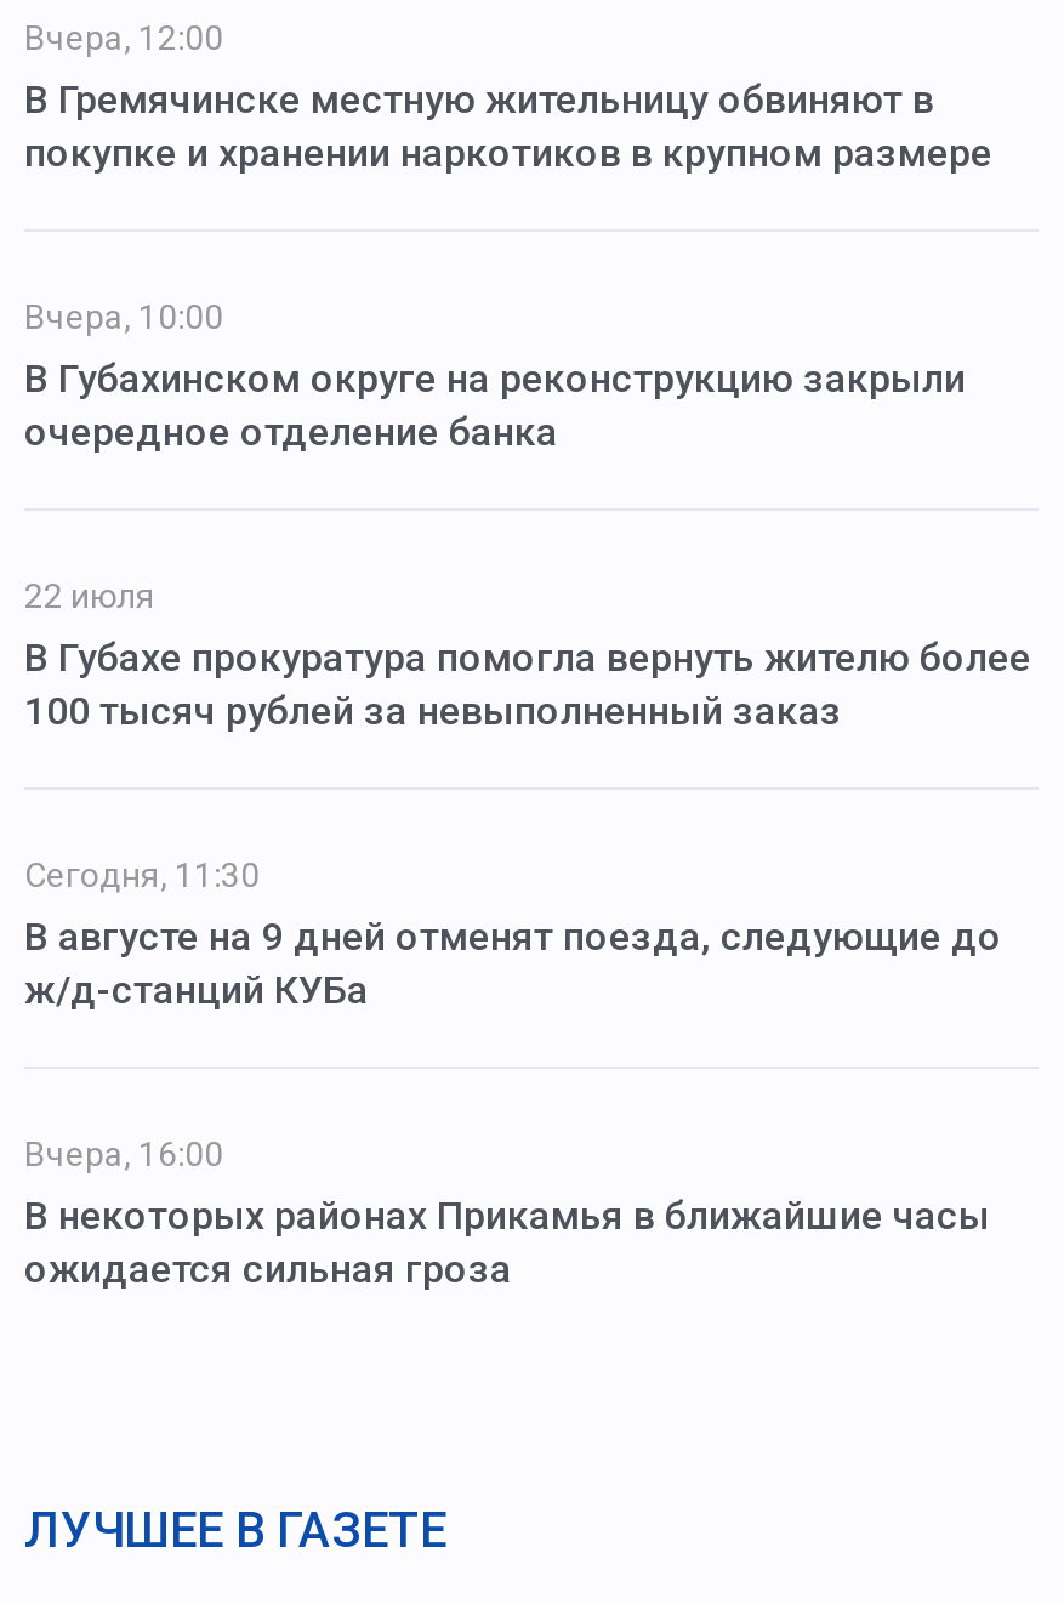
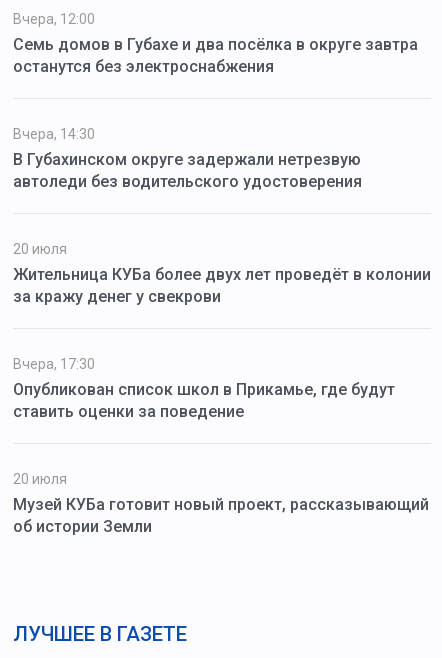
[24,76,992,176] В Гремячинске местную жительницу обвиняют в | покупке и хранении наркотиков в крупном размере -> [13,35,418,76] Семь домов в Губахе и два посёлка в округе завтра | останутся без электроснабжения
[24,297,966,455] Вчера, 10:00 | В Губахинском округе на реконструкцию закрыли | очередное отделение банка -> [13,126,362,191] Вчера, 14:30 | В Губахинском округе задержали нетрезвую | автоледи без водительского удостоверения
[24,576,1031,734] 22 июля | В Губахе прокуратура помогла вернуть жителю более | 100 тысяч рублей за невыполненный заказ -> [13,241,431,306] 20 июля | Жительница КУБа более двух лет проведёт в колонии | за кражу денег у свекрови
[24,855,1002,1013] Сегодня, 11:30 | В августе на 9 дней отменят поезда, следующие до | ж/д-станций КУБа -> [13,356,395,421] Вчера, 17:30 | Опубликован список школ в Прикамье, где будут | ставить оценки за поведение
[24,1134,990,1292] Вчера, 16:00 | В некоторых районах Прикамья в ближайшие часы | ожидается сильная гроза -> [13,471,429,536] 20 июля | Музей КУБа готовит новый проект, рассказывающий | об истории Земли

